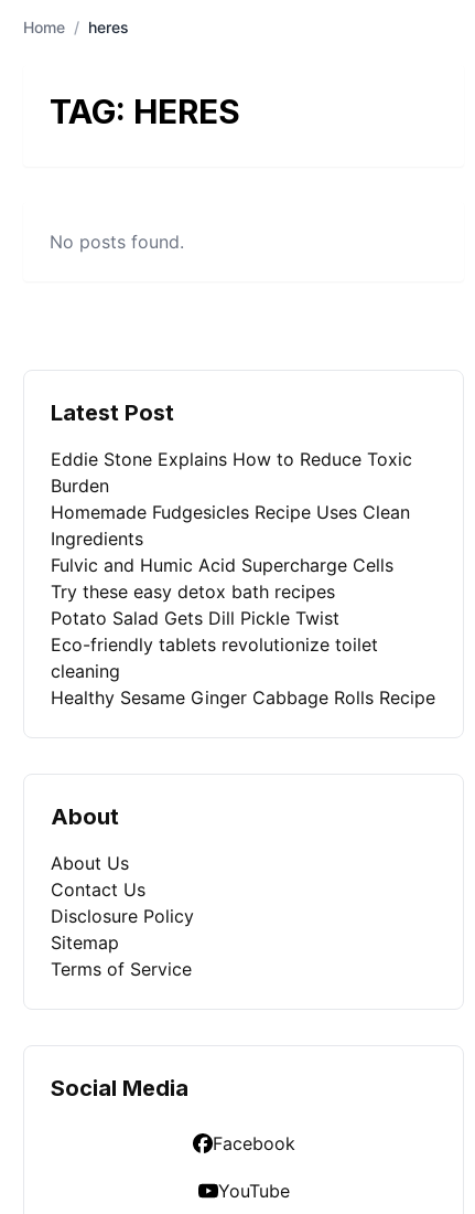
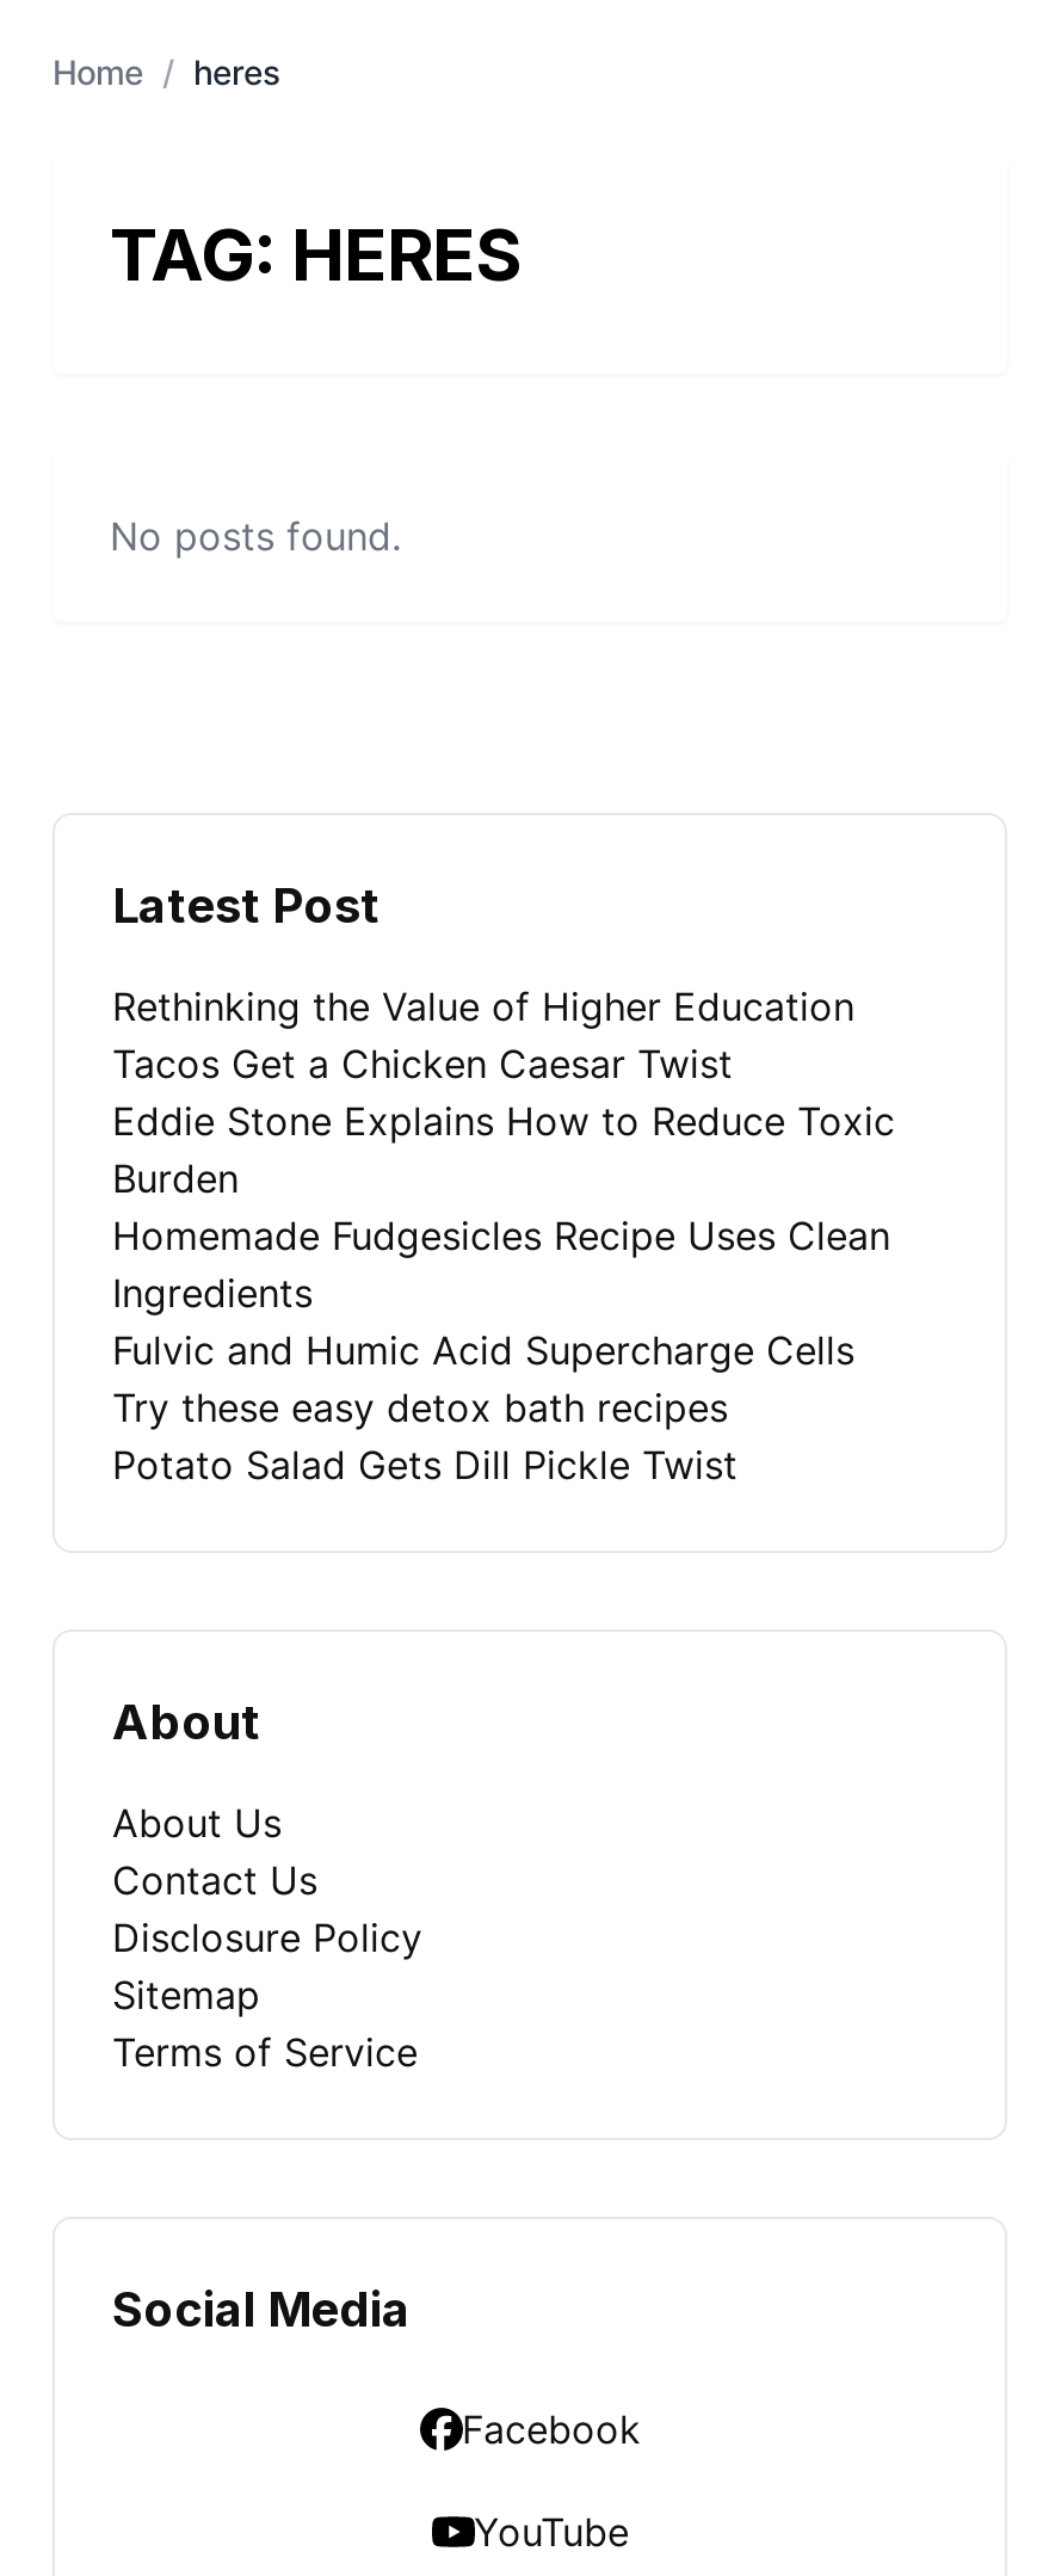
none -> [112,982,854,1087] Rethinking the Value of Higher Education | Tacos Get a Chicken Caesar Twist
moved [51,448,412,629] -> [112,1097,895,1489]: Eddie Stone Explains How to Reduce Toxic | Burden | Homemade Fudgesicles Recipe Uses Clean | Ingredients | Fulvic and Humic Acid Supercharge Cells | Try these easy detox bath recipes | Potato Salad Gets Dill Pickle Twist
[51,633,435,709] Eco-friendly tablets revolutionize toilet | cleaning | Healthy Sesame Ginger Cabbage Rolls Recipe -> none

